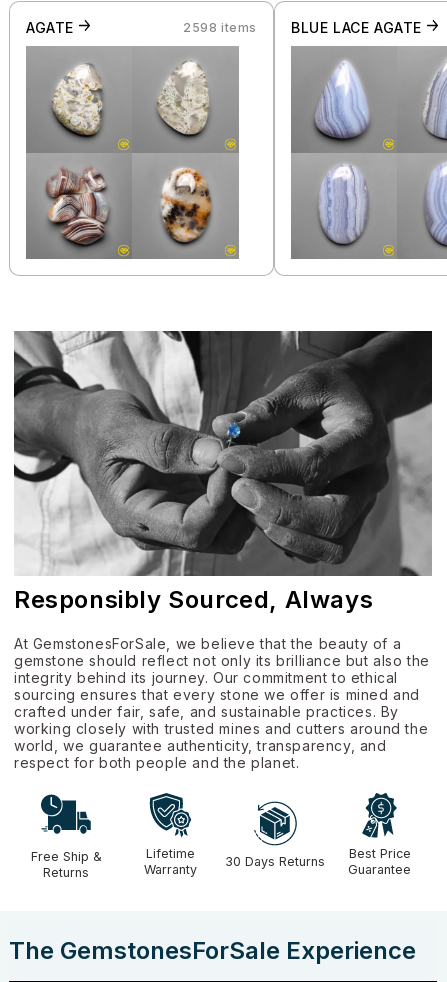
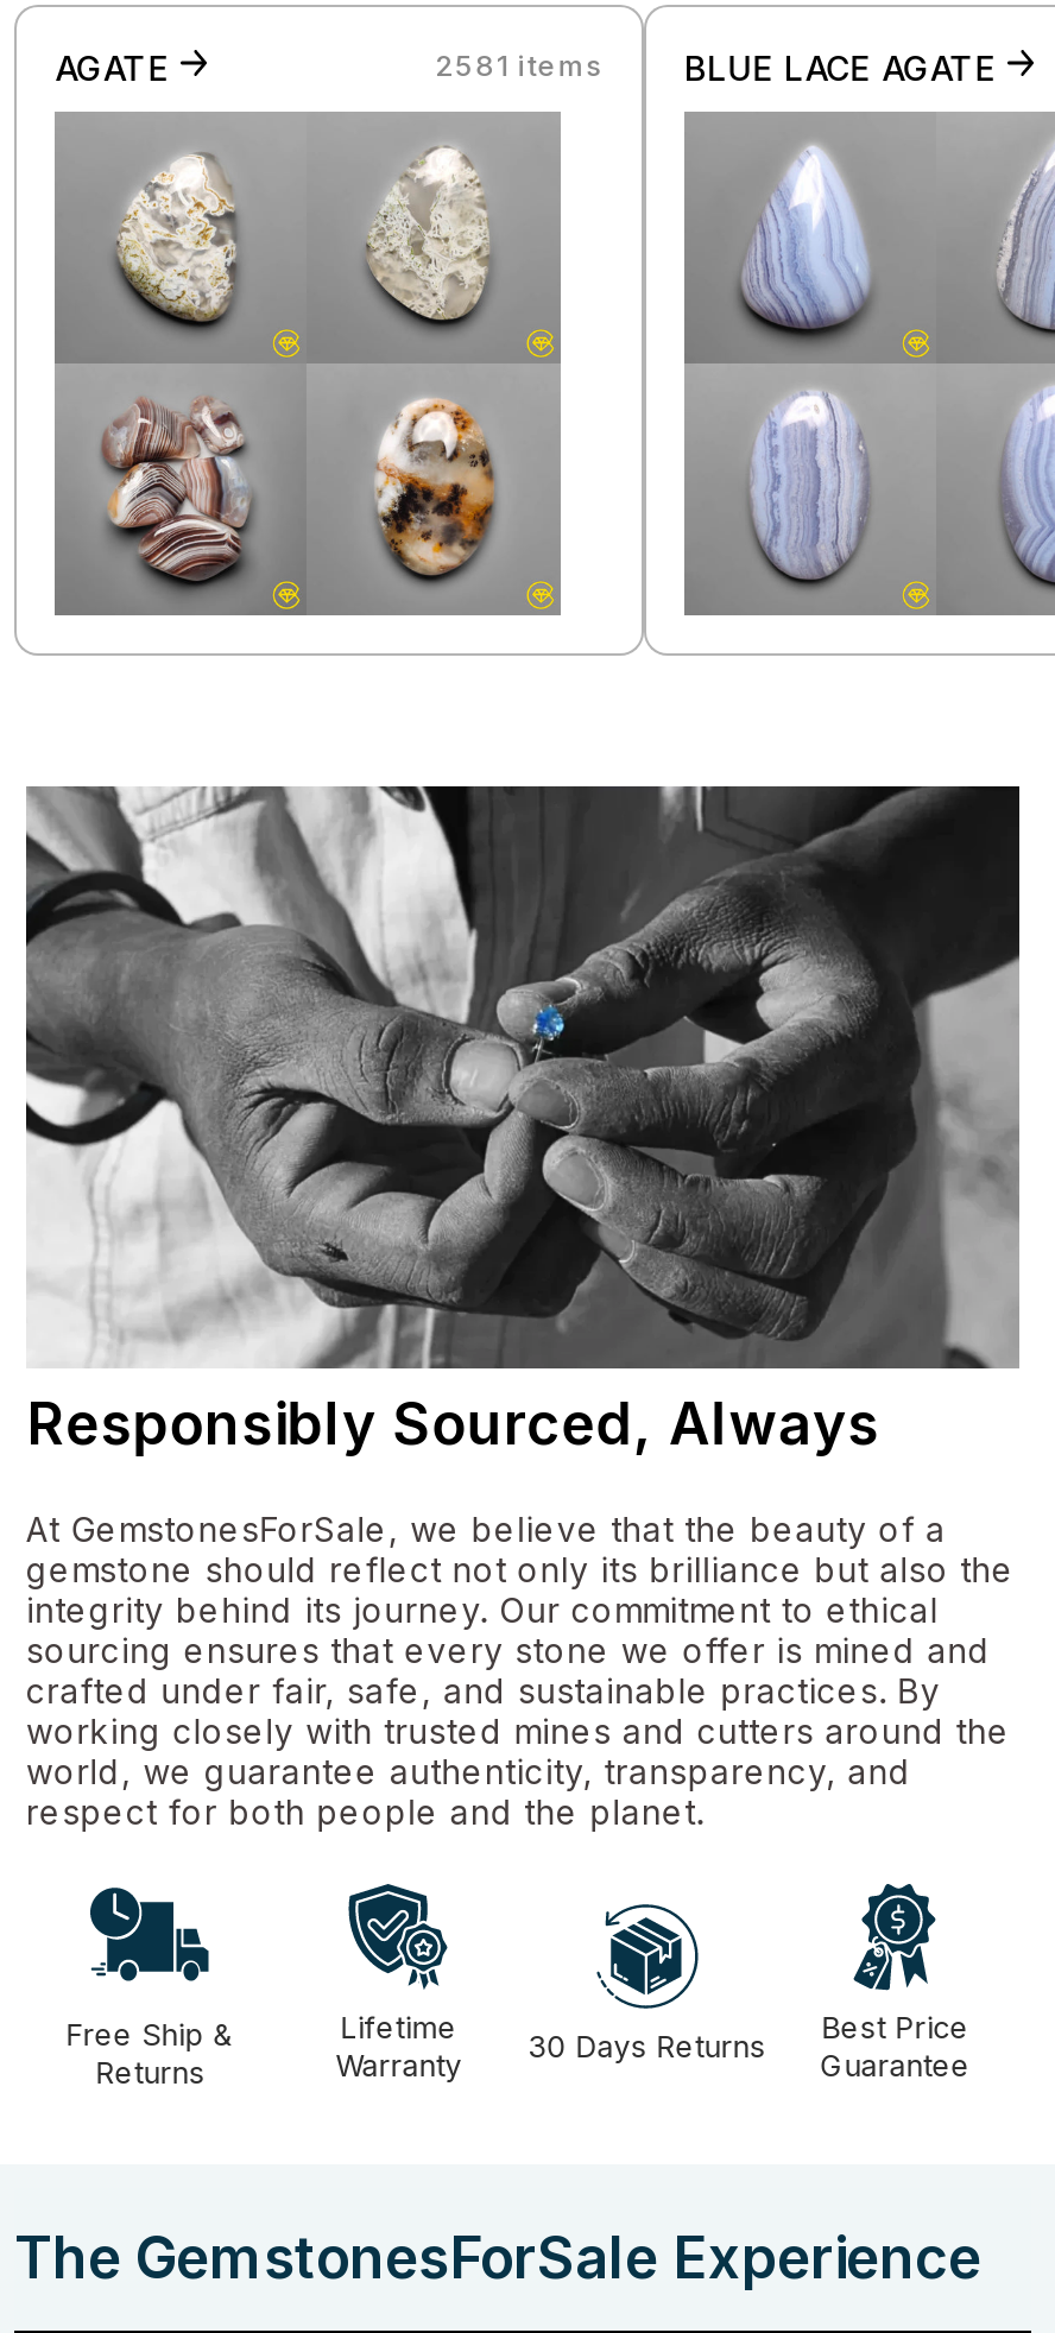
[183,20,257,35] 2598 items -> [435,48,604,83] 2581 items

